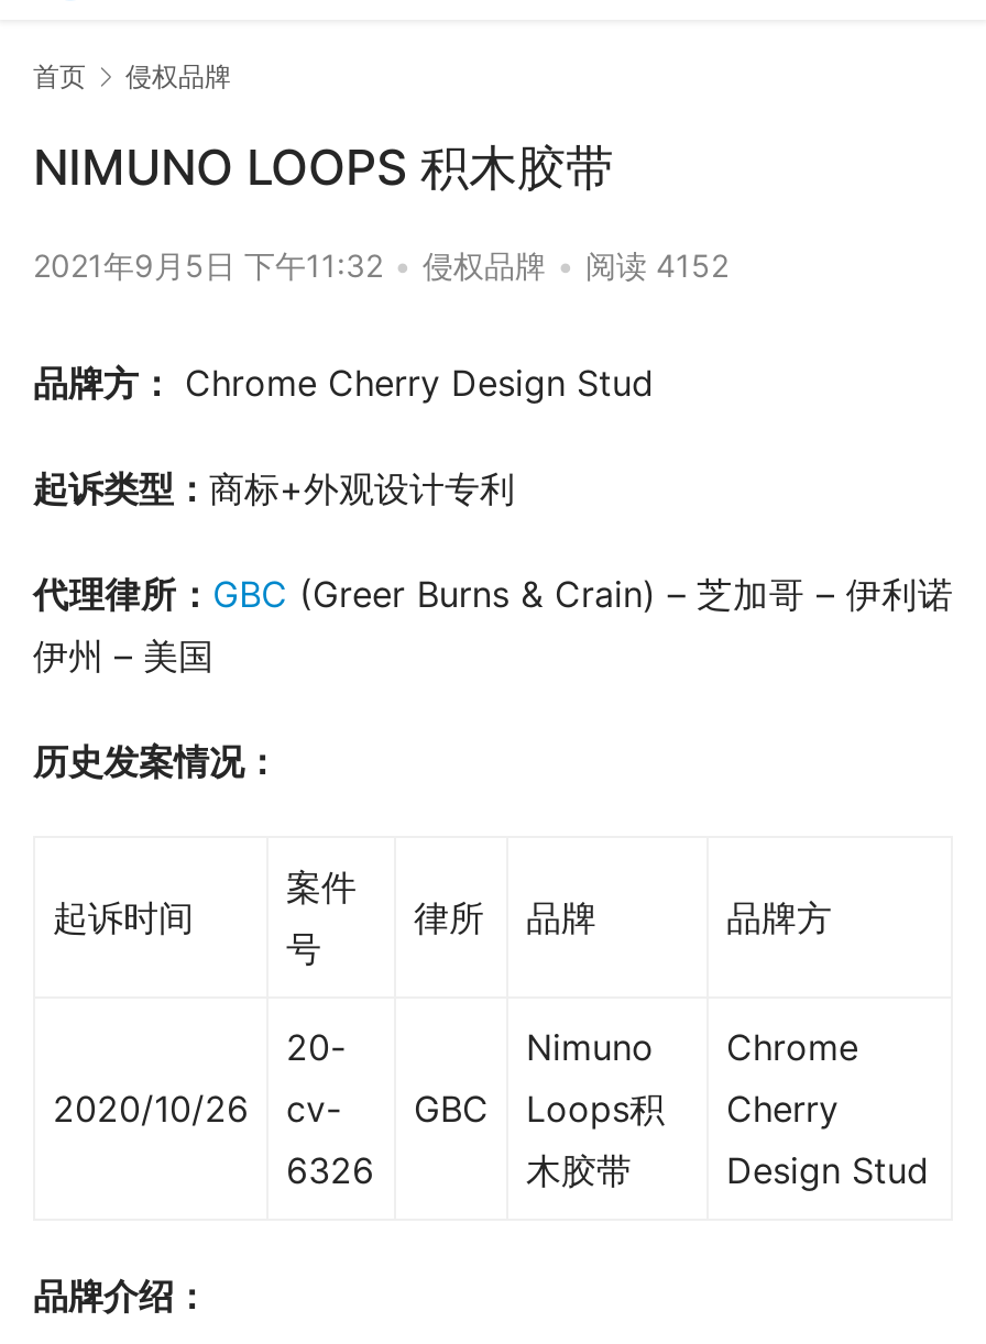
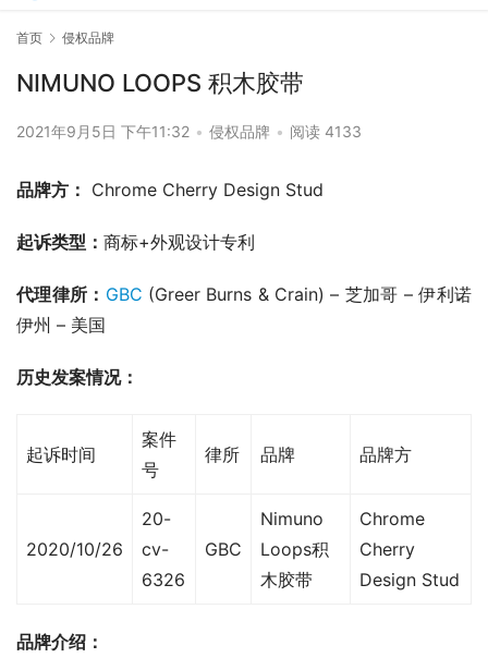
[33,247,728,284] 2021年9月5日 下午11:32 • 侵权品牌 • 阅读 4152 -> [16,122,362,141] 2021年9月5日 下午11:32 • 侵权品牌 • 阅读 4133

